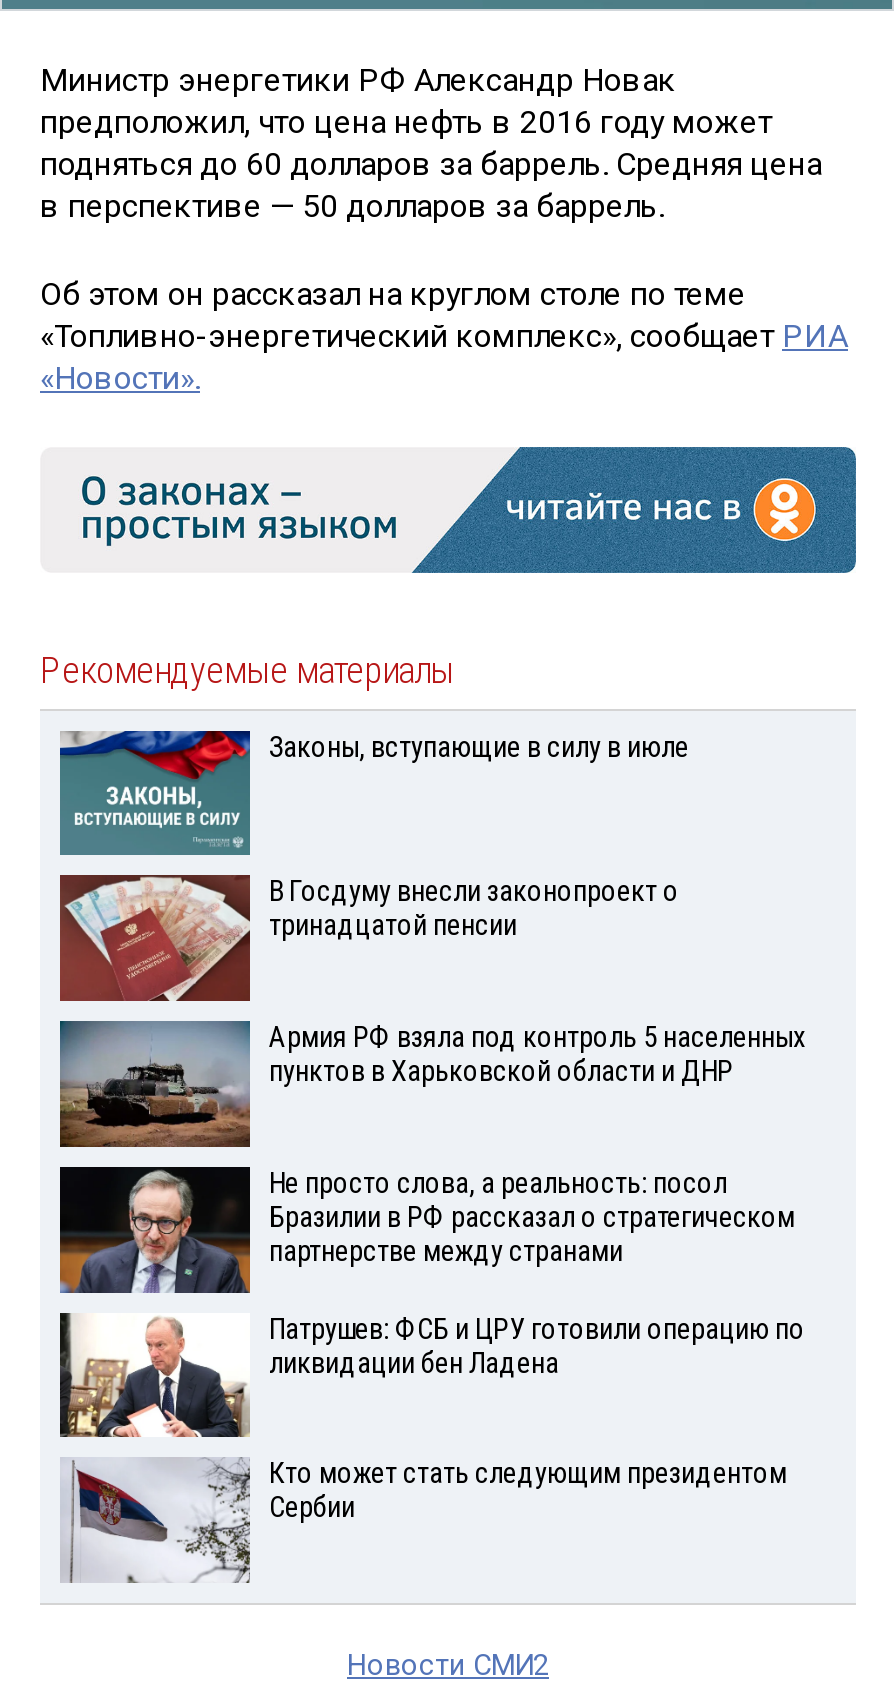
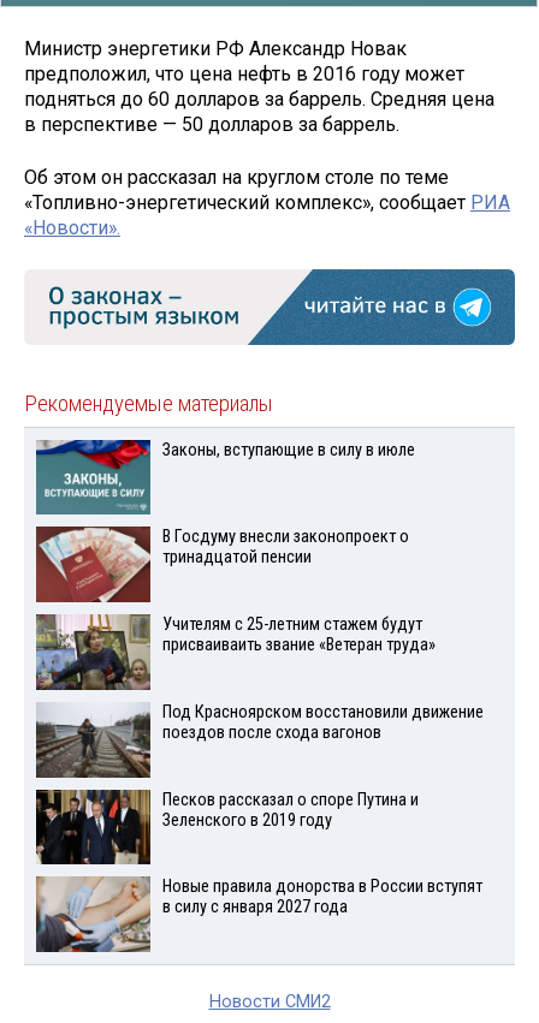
[752,477,816,543] [image] -> [452,287,491,327] [image]
[58,1019,805,1147] [image] | Армия РФ взяла под контроль 5 населенных | пунктов в Харьковской области и ДНР -> [35,614,435,690] [image] | Учителям с 25-летним стажем будут | присваиваить звание «Ветеран труда»
[58,1165,795,1293] [image] | Не просто слова, а реальность: посол | Бразилии в РФ рассказал о стратегическом | партнерстве между странами -> [35,702,483,779] [image] | Под Красноярском восстановили движение | поездов после схода вагонов
[58,1312,805,1439] [image] | Патрушев: ФСБ и ЦРУ готовили операцию по | ликвидации бен Ладена -> [35,789,418,866] [image] | Песков рассказал о споре Путина и | Зеленского в 2019 году
[60,1458,787,1583] [image] | Кто может стать следующим президентом | Сербии -> [35,876,482,953] [image] | Новые правила донорства в России вступят | в силу с января 2027 года

